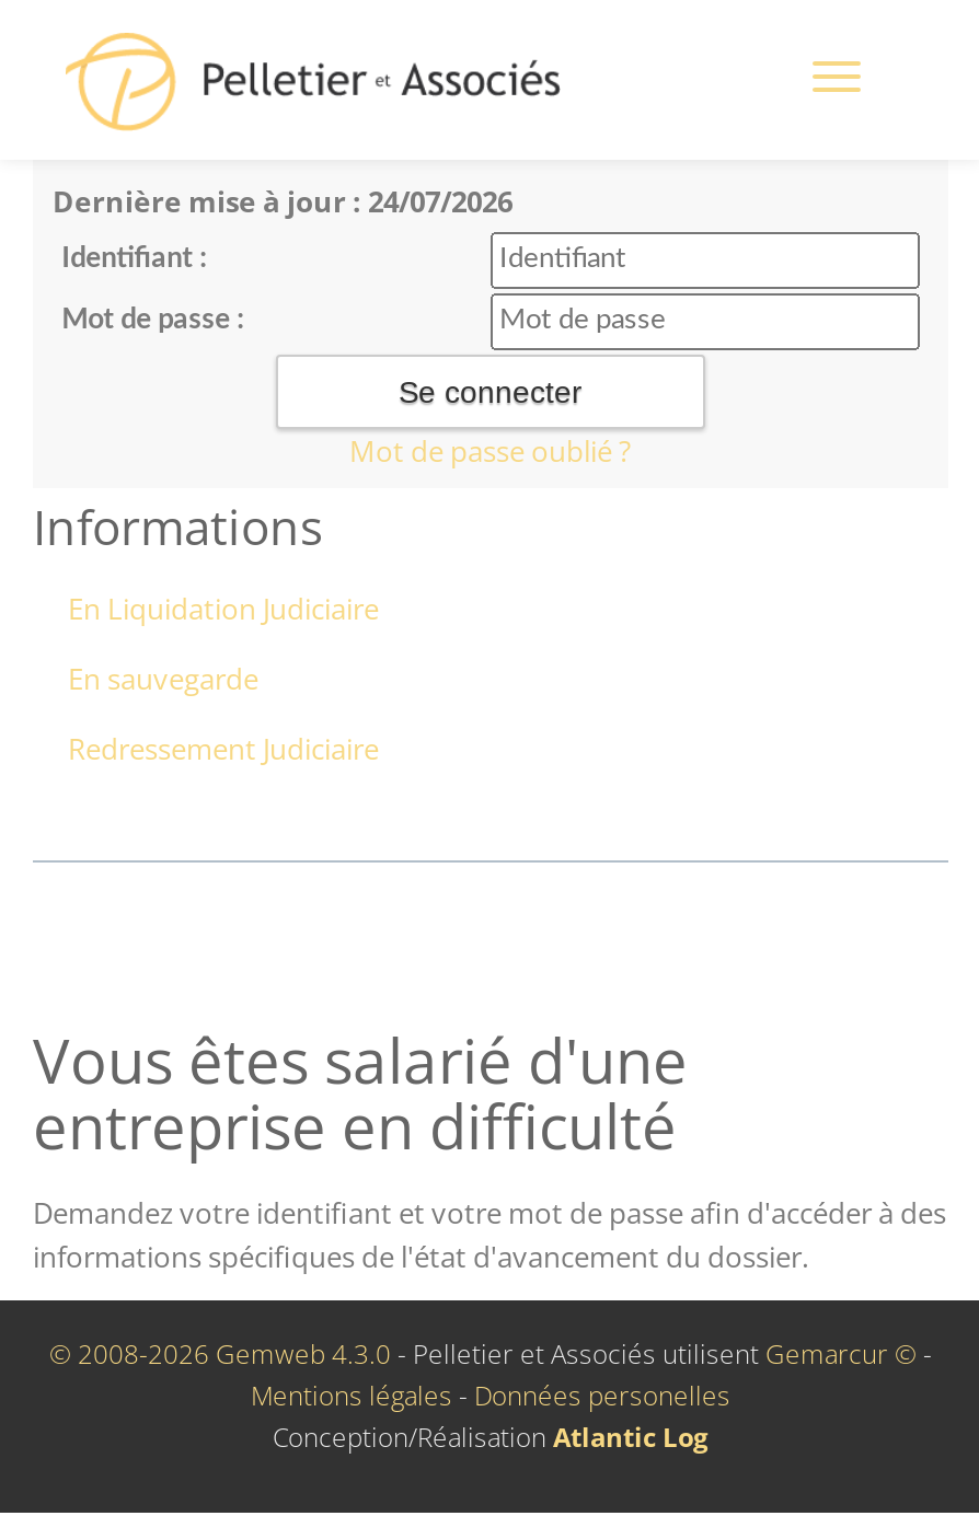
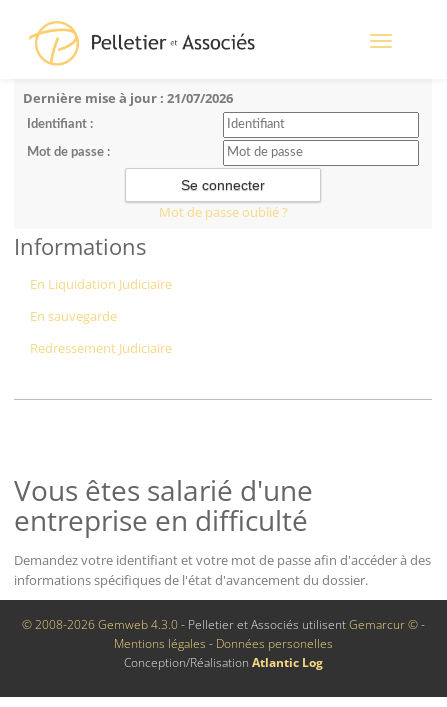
[53,182,512,221] Dernière mise à jour : 24/07/2026 -> [23,89,233,107] Dernière mise à jour : 21/07/2026

